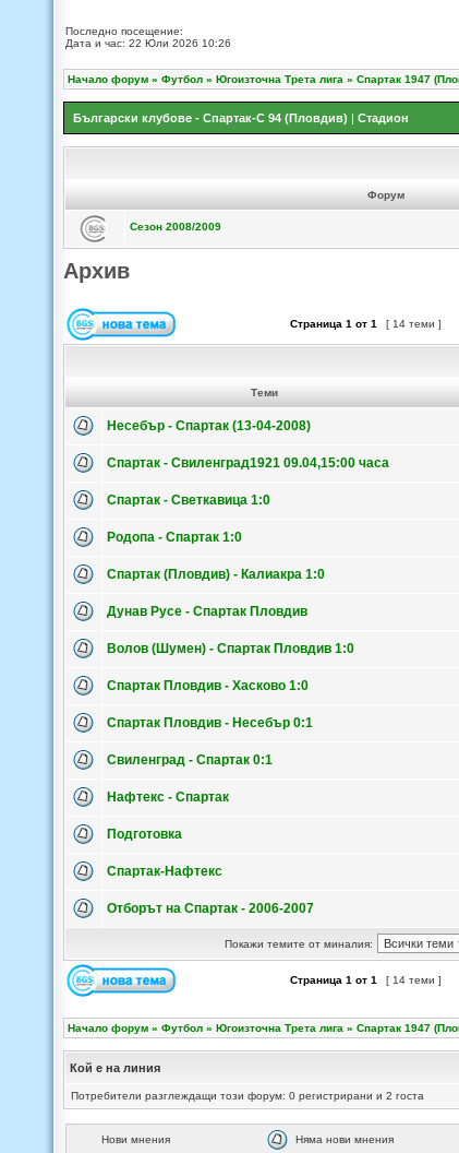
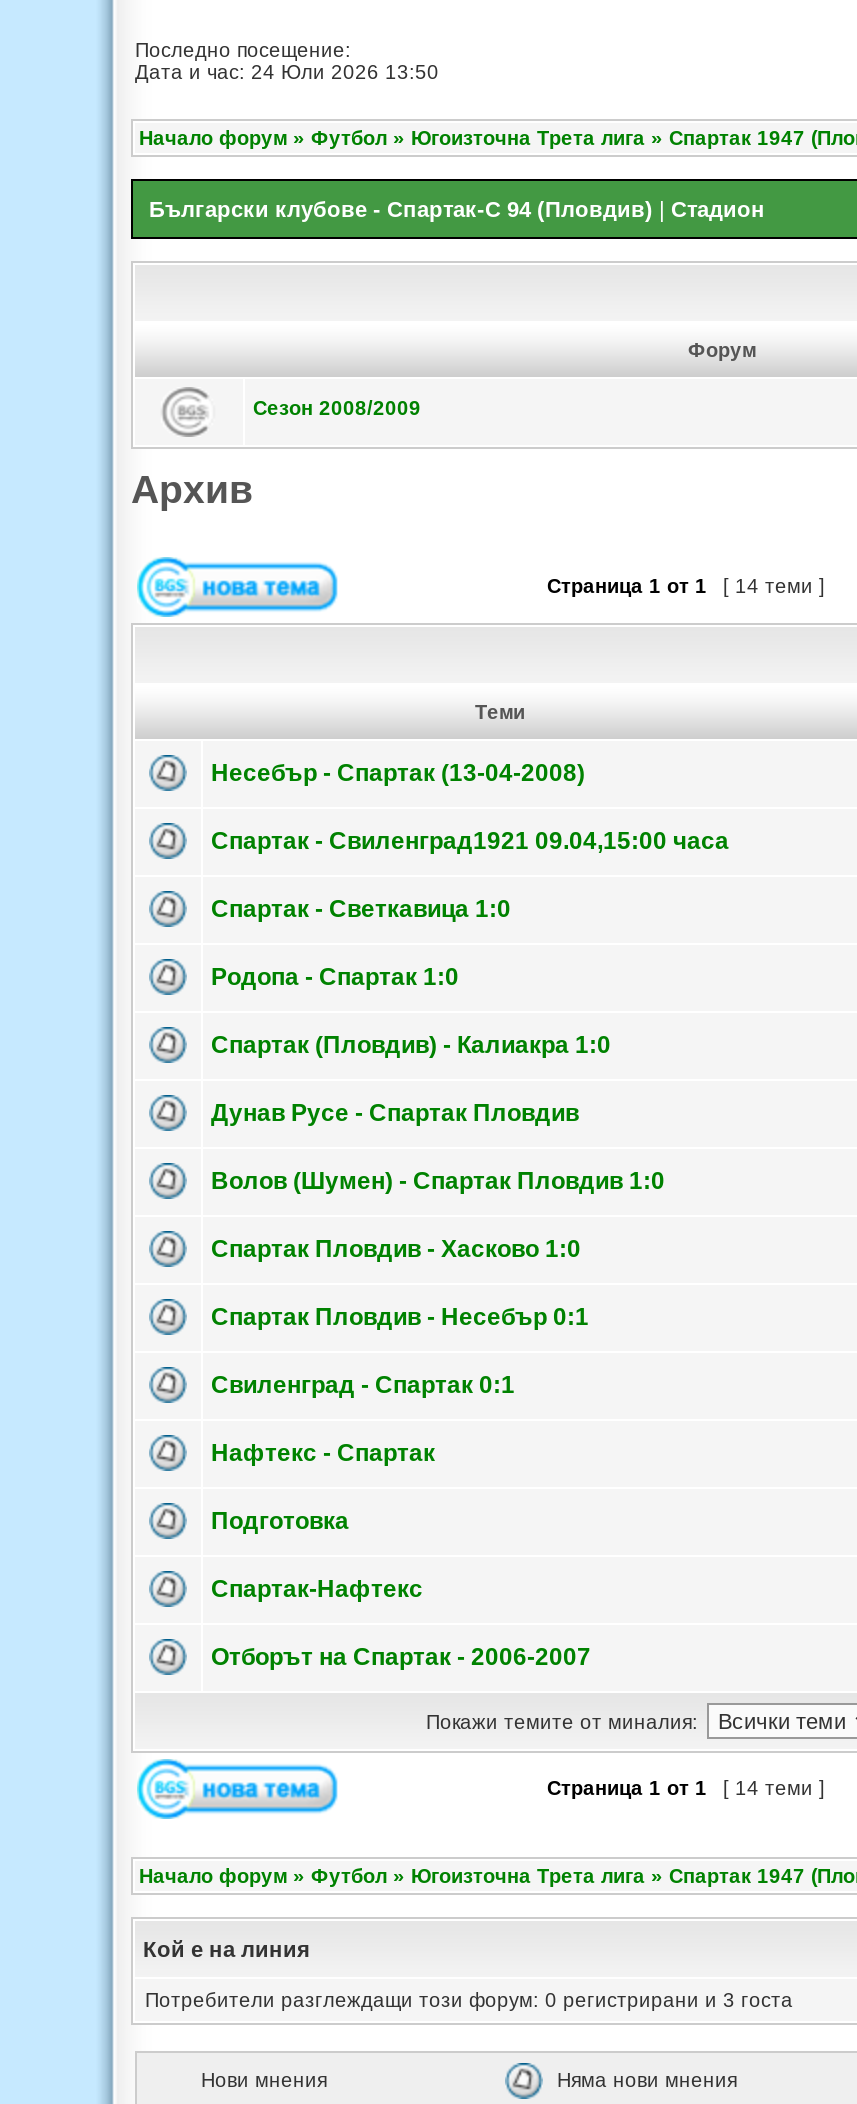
[65,37,231,49] Дата и час: 22 Юли 2026 10:26 -> [135,61,439,83] Дата и час: 24 Юли 2026 13:50
[71,1090,424,1102] Потребители разглеждащи този форум: 0 регистрирани и 2 госта -> [145,1989,793,2011] Потребители разглеждащи този форум: 0 регистрирани и 3 госта

